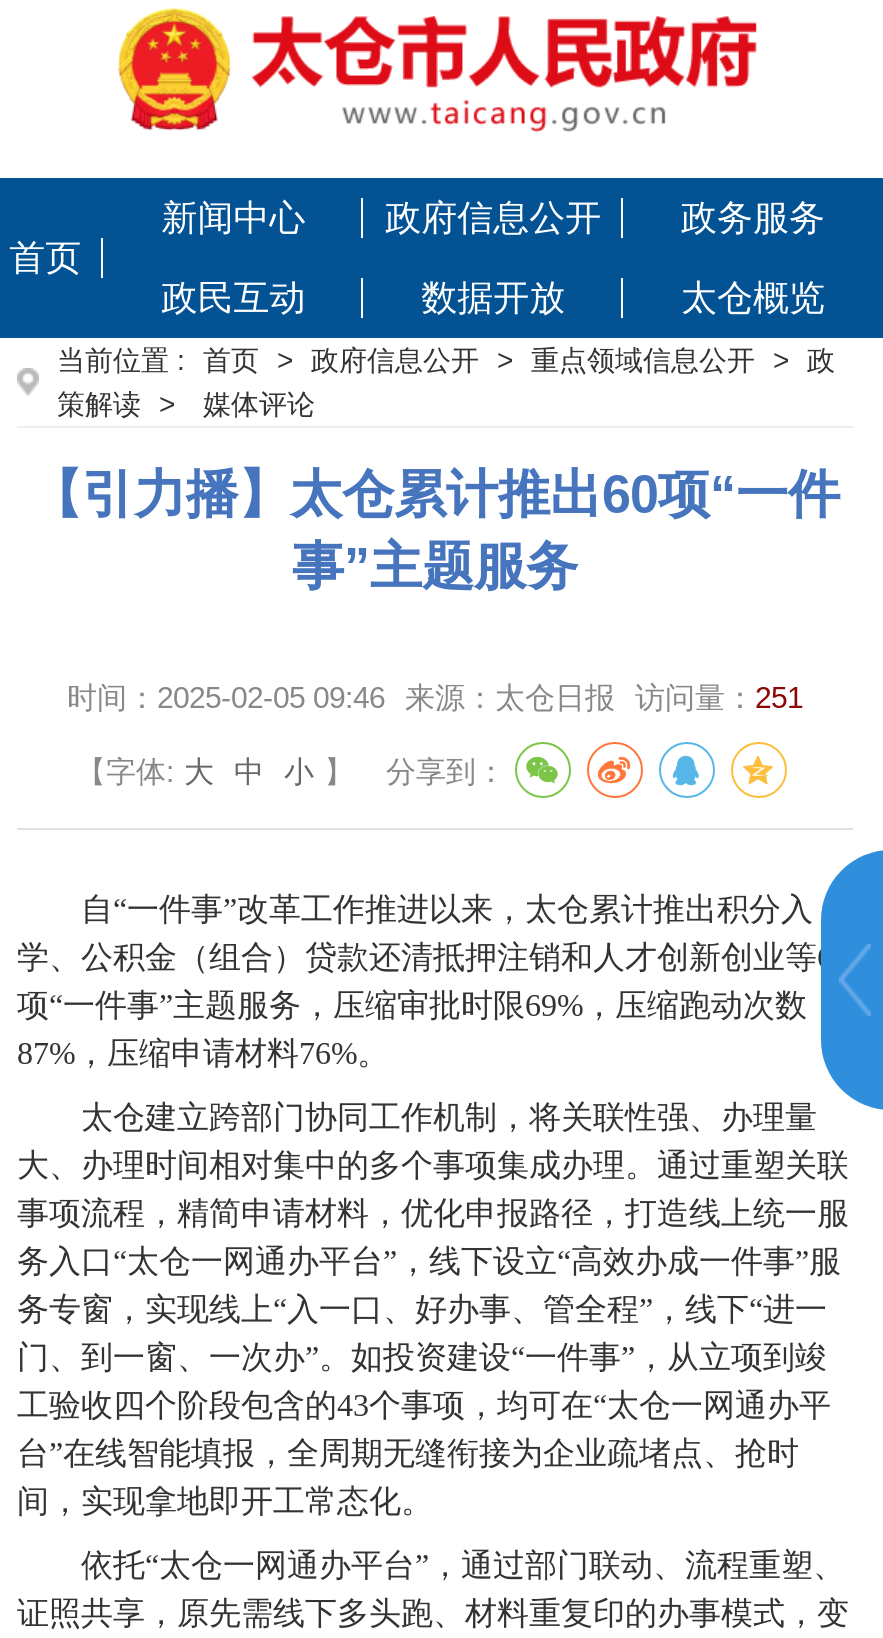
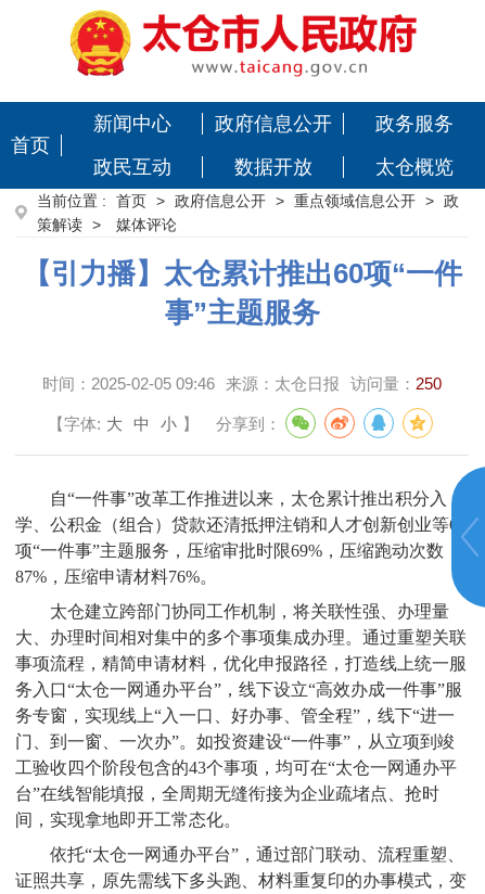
[67,680,803,714] 时间：2025-02-05 09:46 来源：太仓日报 访问量：251 -> [42,374,442,393] 时间：2025-02-05 09:46 来源：太仓日报 访问量：250

